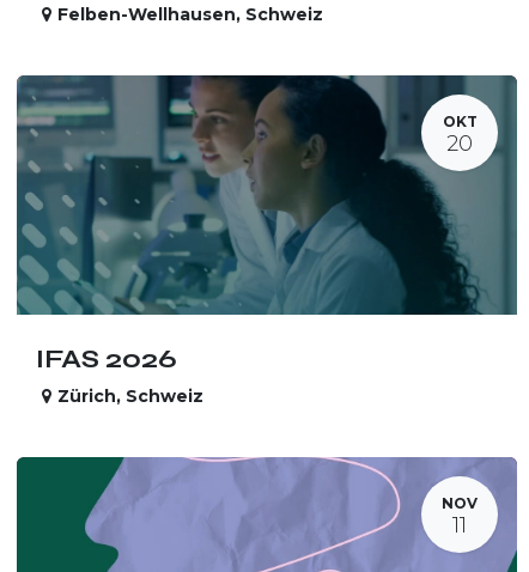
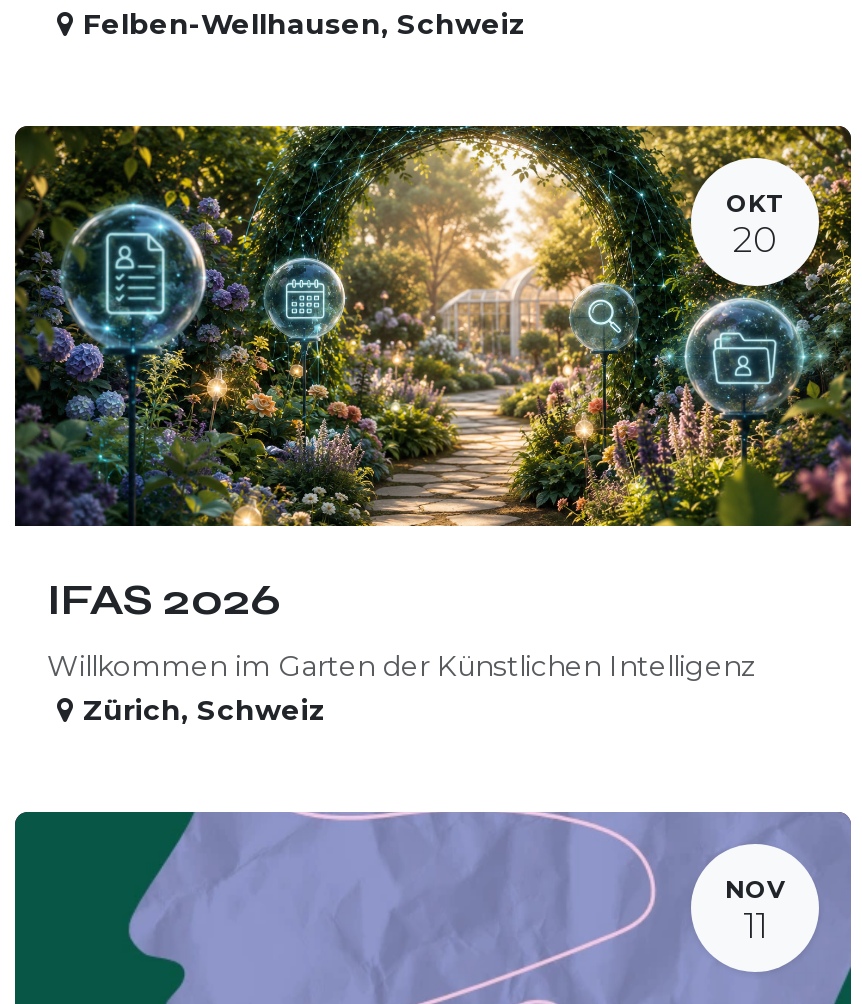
[16,74,518,316] [image] -> [13,124,853,528] [image]
none -> [47,648,757,684] Willkommen im Garten der Künstlichen Intelligenz

